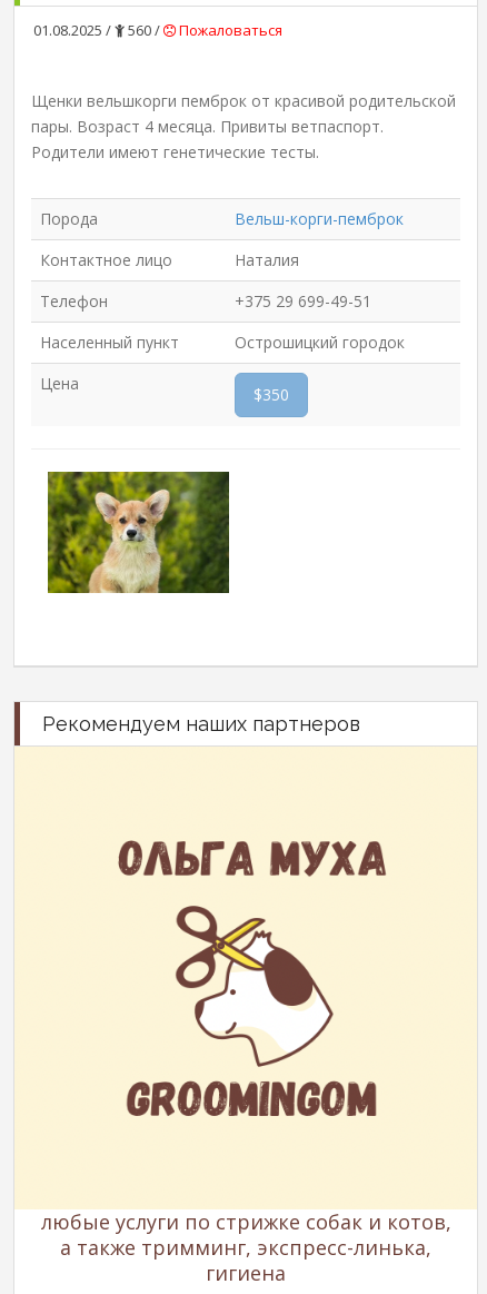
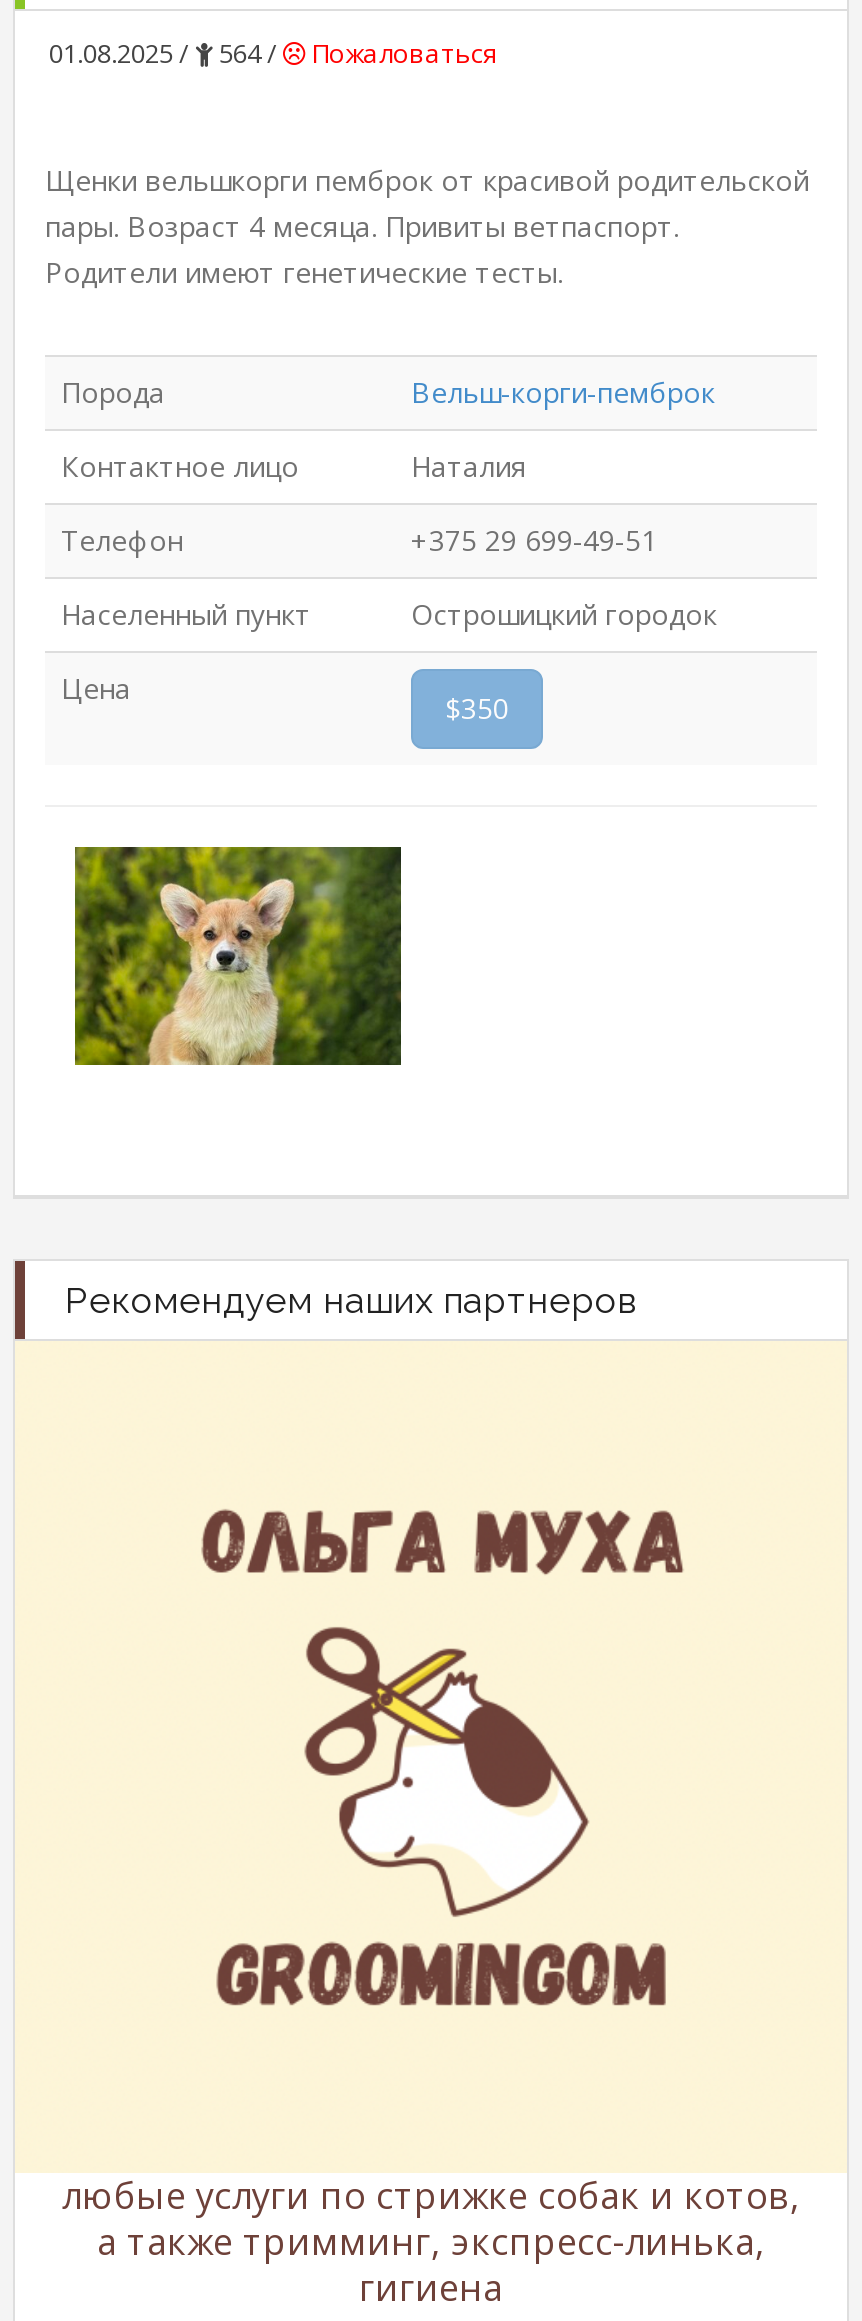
[33,20,282,40] 01.08.2025 / 560 / Пожаловаться -> [49,35,497,71] 01.08.2025 / 564 / Пожаловаться

